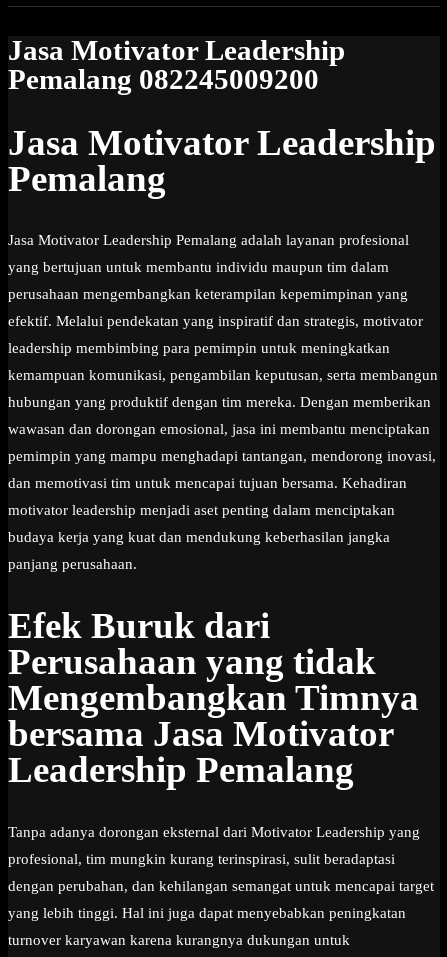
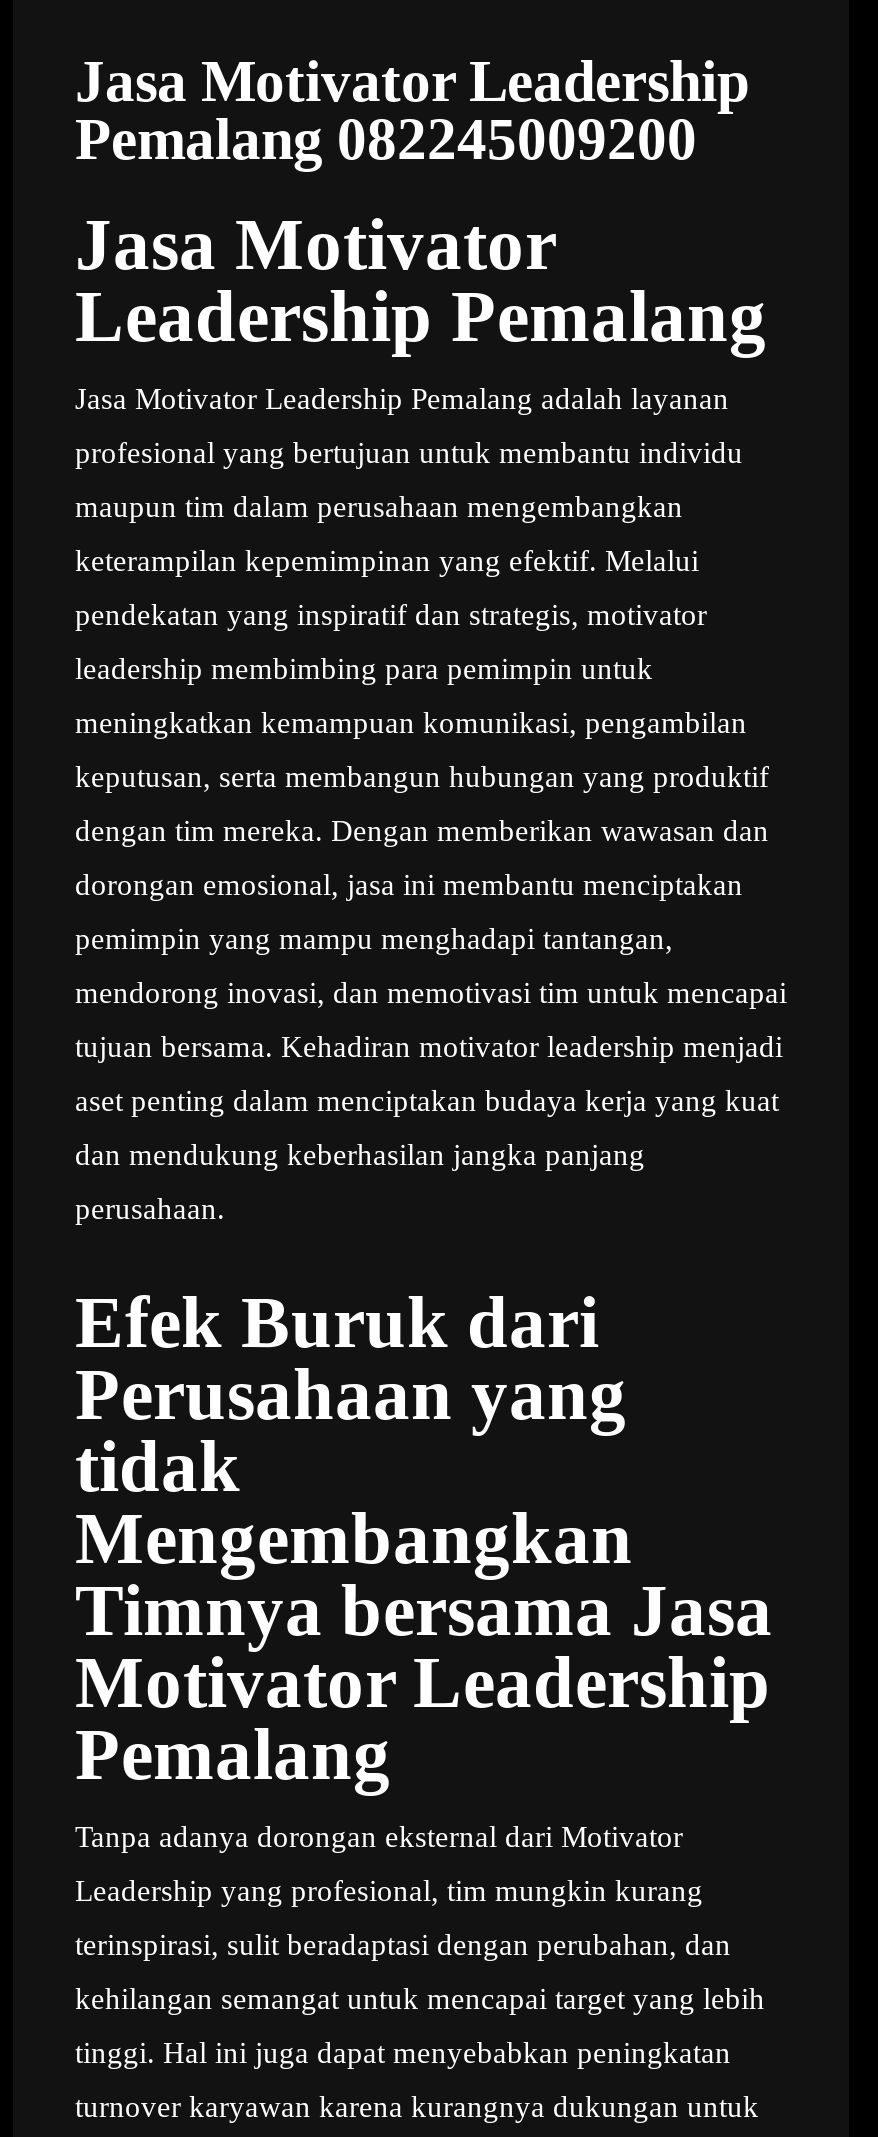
[8,122,436,163] Jasa Motivator Leadership -> [75,203,787,1723] Jasa Motivator | Jasa Motivator Leadership Pemalang adalah layanan | profesional yang bertujuan untuk membantu individu | maupun tim dalam perusahaan mengembangkan | keterampilan kepemimpinan yang efektif. Melalui | pendekatan yang inspiratif dan strategis, motivator | leadership membimbing para pemimpin untuk | meningkatkan kemampuan komunikasi, pengambilan | keputusan, serta membangun hubungan yang produktif | dengan tim mereka. Dengan memberikan wawasan dan | dorongan emosional, jasa ini membantu menciptakan | pemimpin yang mampu menghadapi tantangan, | mendorong inovasi, dan memotivasi tim untuk mencapai | tujuan bersama. Kehadiran motivator leadership menjadi | aset penting dalam menciptakan budaya kerja yang kuat | dan mendukung keberhasilan jangka panjang | perusahaan. | Perusahaan yang | tidak | Mengembangkan | Timnya bersama Jasa | Motivator Leadership
moved [8,158,166,199] -> [75,1713,391,1795]: Pemalang
[8,232,438,921] Jasa Motivator Leadership Pemalang adalah layanan profesional | yang bertujuan untuk membantu individu maupun tim dalam | perusahaan mengembangkan keterampilan kepemimpinan yang | efektif. Melalui pendekatan yang inspiratif dan strategis, motivator | leadership membimbing para pemimpin untuk meningkatkan | kemampuan komunikasi, pengambilan keputusan, serta membangun | hubungan yang produktif dengan tim mereka. Dengan memberikan | wawasan dan dorongan emosional, jasa ini membantu menciptakan | pemimpin yang mampu menghadapi tantangan, mendorong inovasi, | dan memotivasi tim untuk mencapai tujuan bersama. Kehadiran | motivator leadership menjadi aset penting dalam menciptakan | budaya kerja yang kuat dan mendukung keberhasilan jangka | panjang perusahaan. | Perusahaan yang tidak | Mengembangkan Timnya | bersama Jasa Motivator | Tanpa adanya dorongan eksternal dari Motivator Leadership yang | profesional, tim mungkin kurang terinspirasi, sulit beradaptasi | dengan perubahan, dan kehilangan semangat untuk mencapai target | yang lebih tinggi. Hal ini juga dapat menyebabkan peningkatan -> [75,1821,765,2069] Tanpa adanya dorongan eksternal dari Motivator | Leadership yang profesional, tim mungkin kurang | terinspirasi, sulit beradaptasi dengan perubahan, dan | kehilangan semangat untuk mencapai target yang lebih | tinggi. Hal ini juga dapat menyebabkan peningkatan
moved [8,605,270,646] -> [75,1281,599,1363]: Efek Buruk dari
moved [8,749,354,790] -> [75,275,767,357]: Leadership Pemalang

